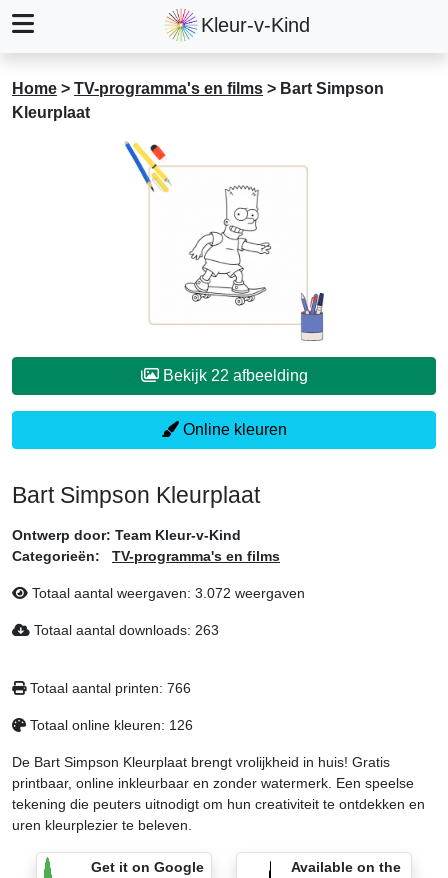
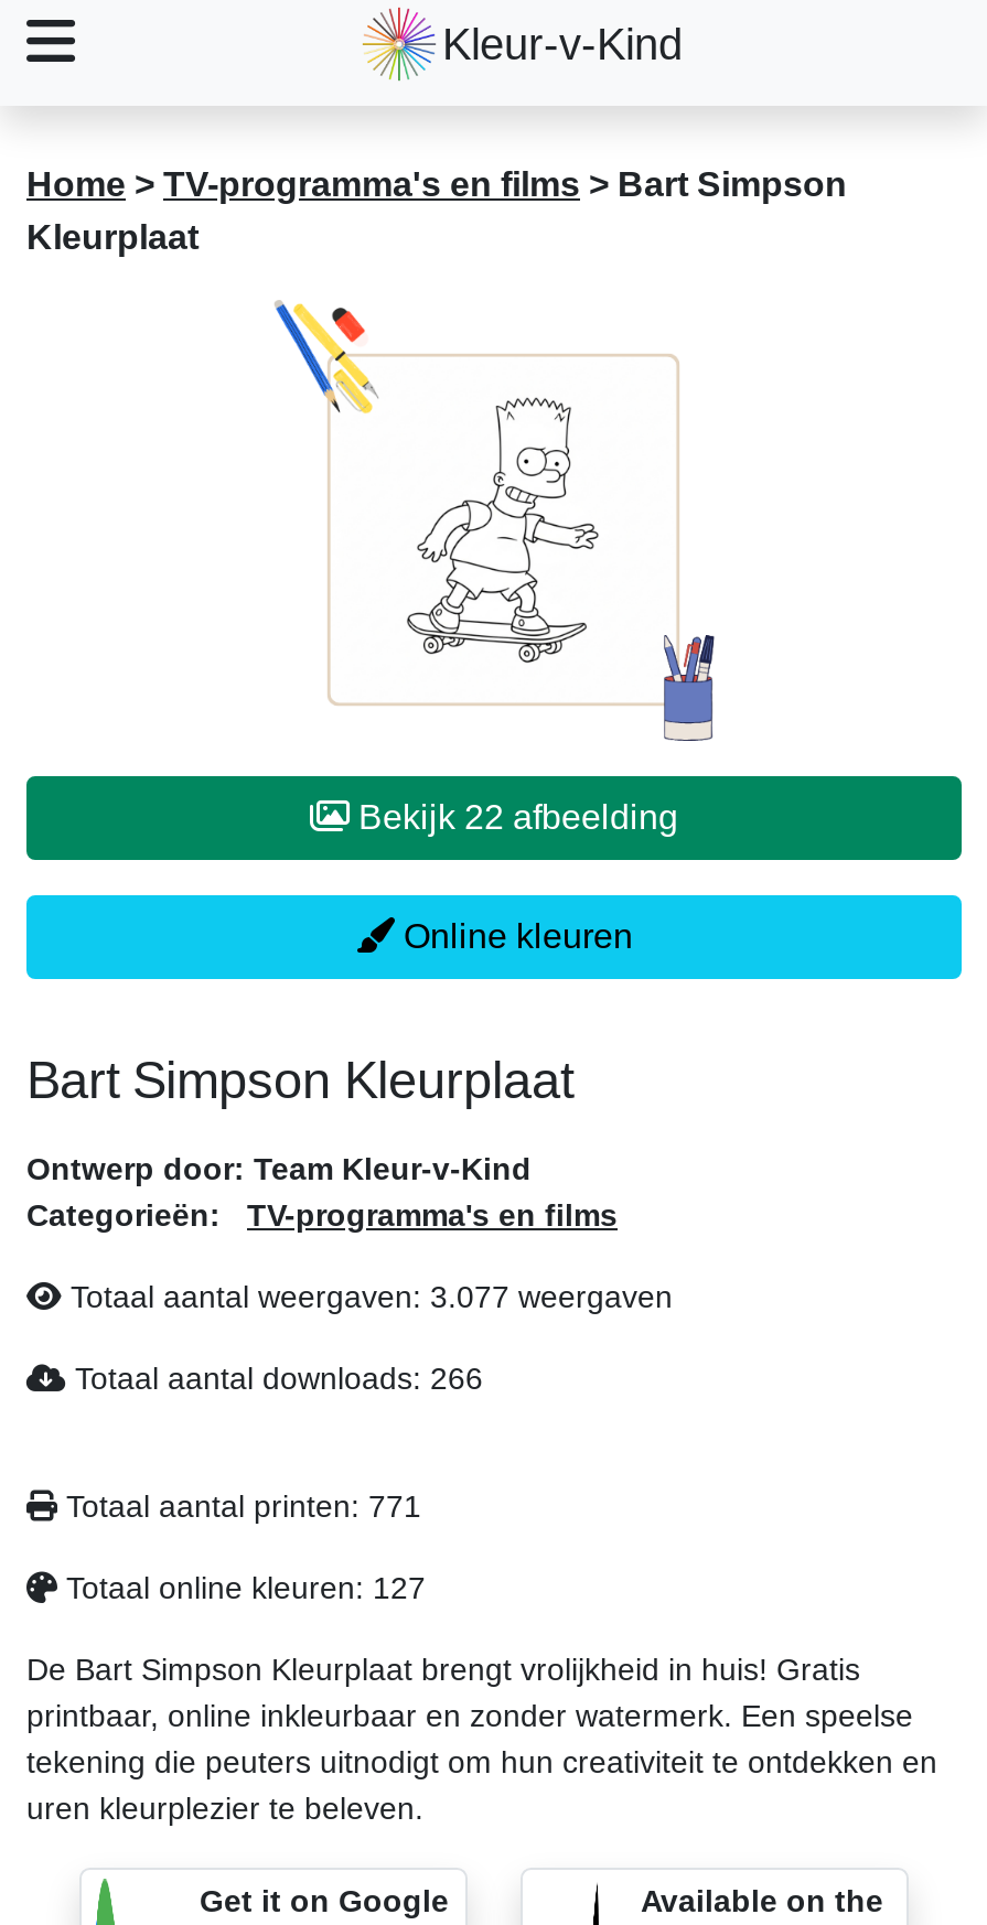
[28,585,305,601] Totaal aantal weergaven: 3.072 weergaven -> [62,1279,673,1314] Totaal aantal weergaven: 3.077 weergaven
[30,622,219,638] Totaal aantal downloads: 263 -> [66,1361,483,1396] Totaal aantal downloads: 266
[26,680,191,696] Totaal aantal printen: 766 -> [57,1488,421,1524] Totaal aantal printen: 771
[26,717,193,733] Totaal online kleuren: 126 -> [57,1570,426,1605] Totaal online kleuren: 127

